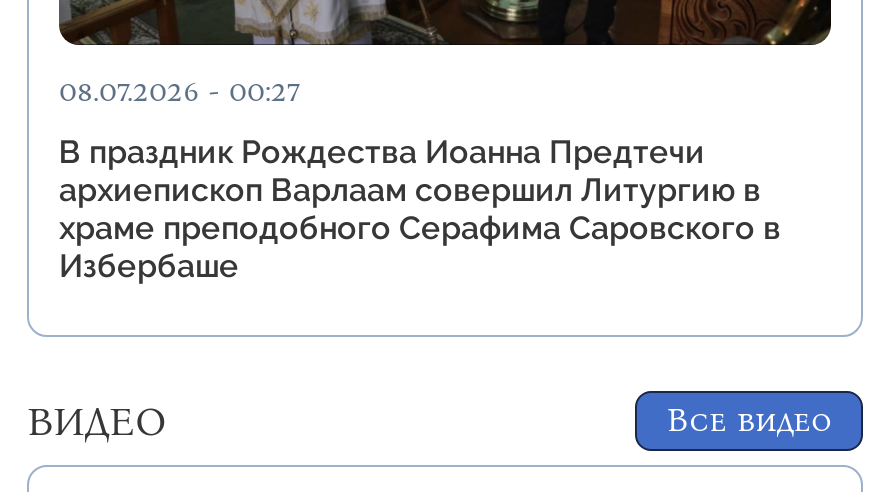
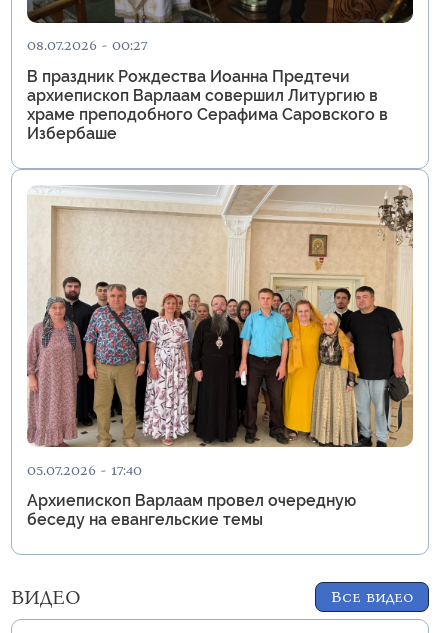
none -> [26,184,414,529] [image] | 05.07.2026 - 17:40 | Архиепископ Варлаам провел очередную | беседу на евангельские темы

